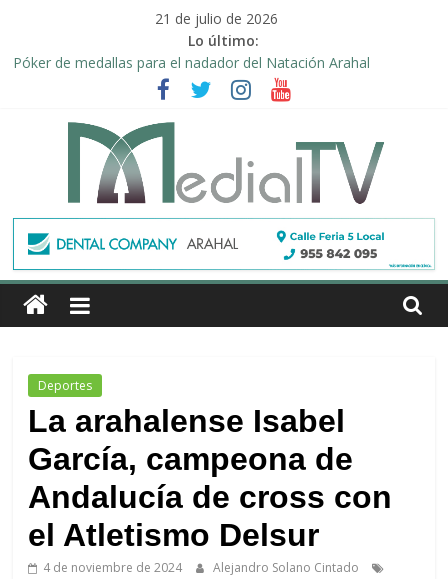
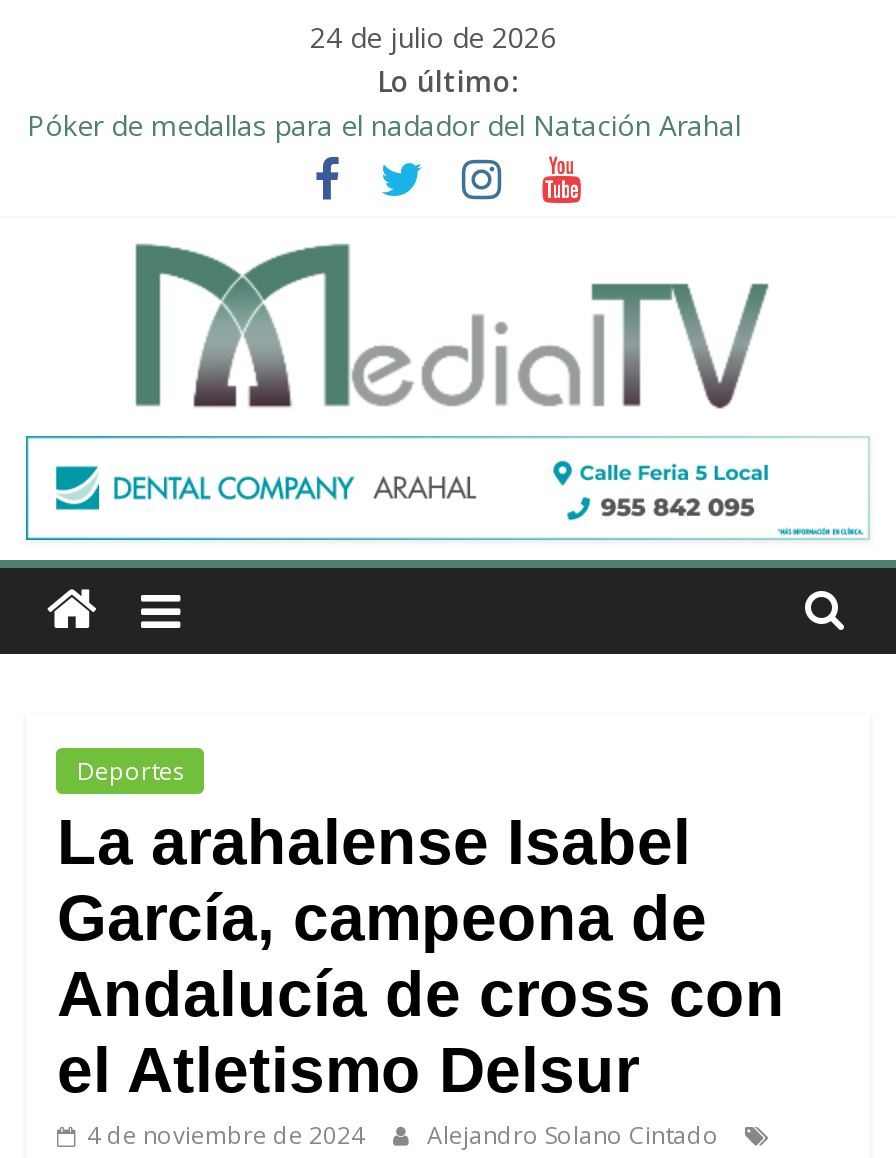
[155,9,278,28] 21 de julio de 2026 -> [310,18,556,56] 24 de julio de 2026

